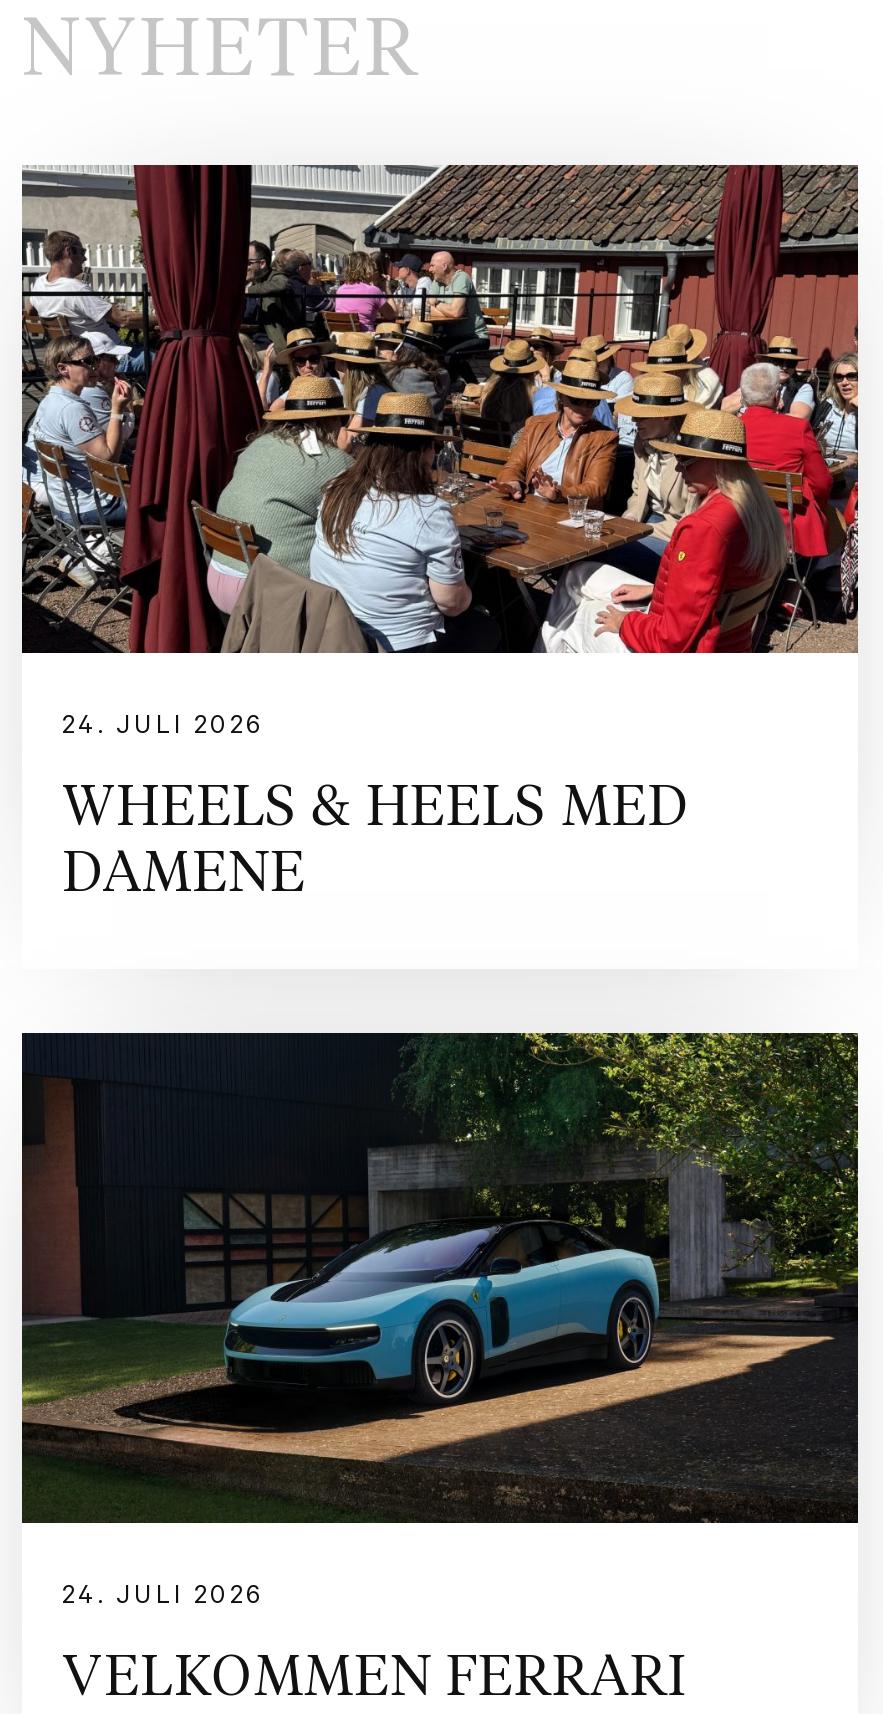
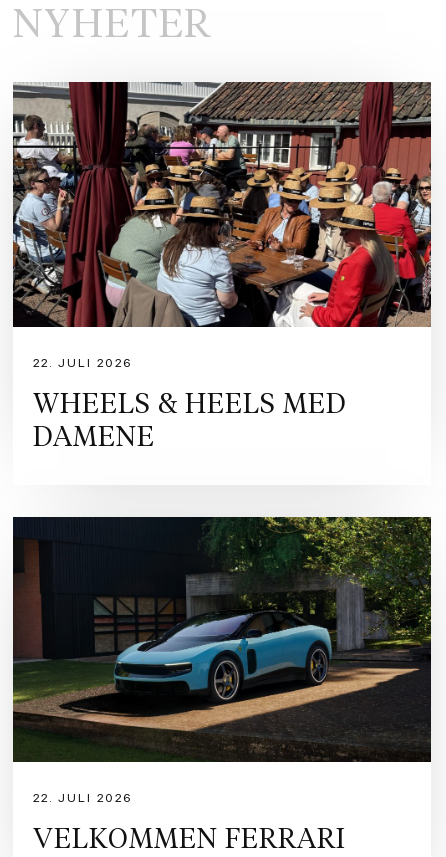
[62,716,264,744] 24. JULI 2026 -> [33,358,132,372] 22. JULI 2026
[62,1585,264,1613] 24. JULI 2026 -> [33,792,132,806] 22. JULI 2026

